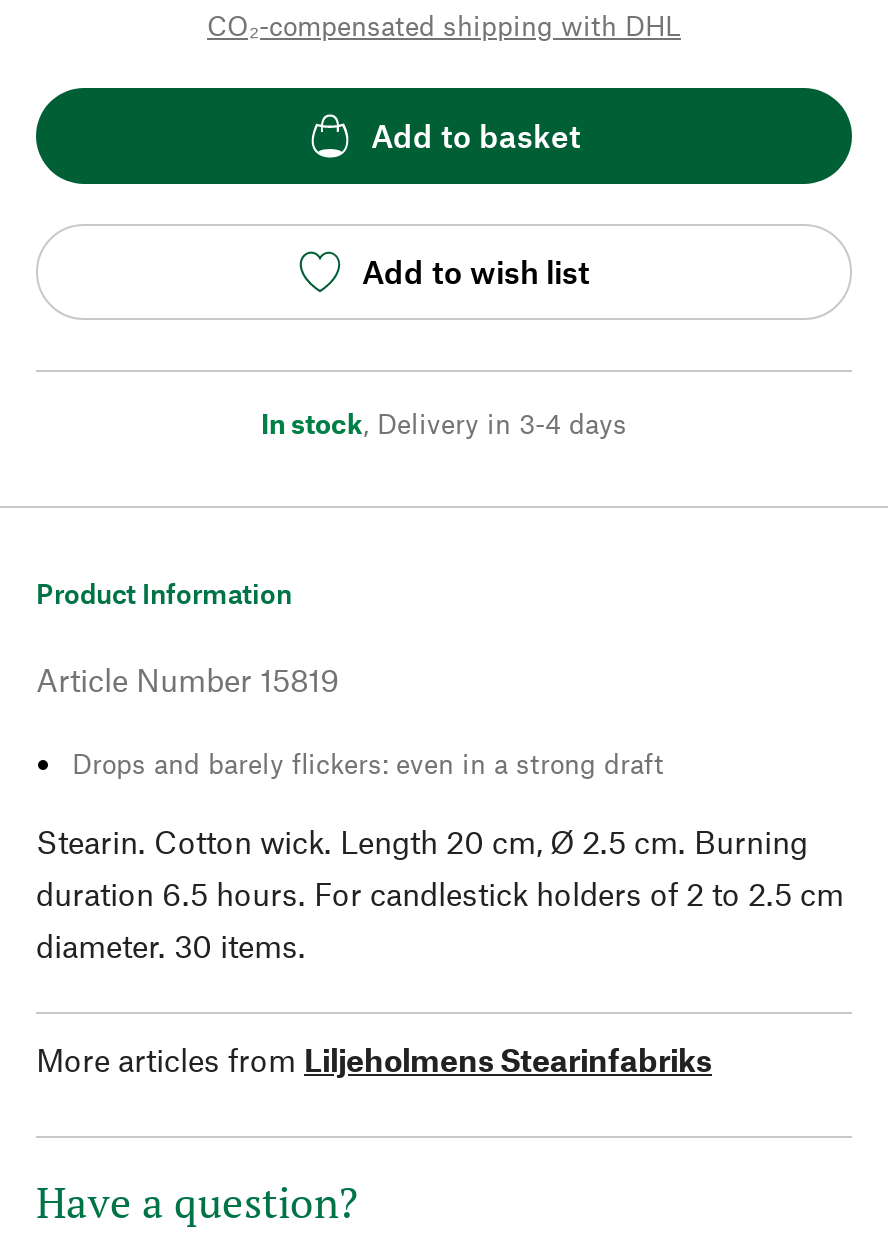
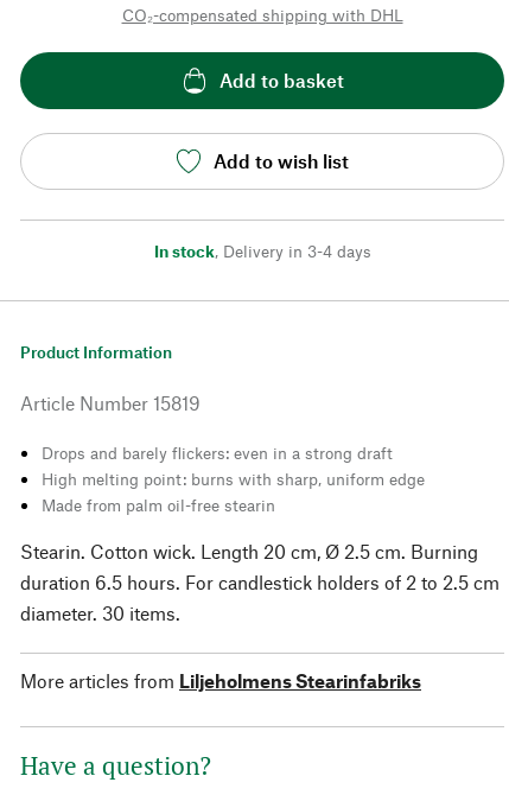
none -> [42,468,425,514] High melting point: burns with sharp, uniform edge | Made from palm oil-free stearin

